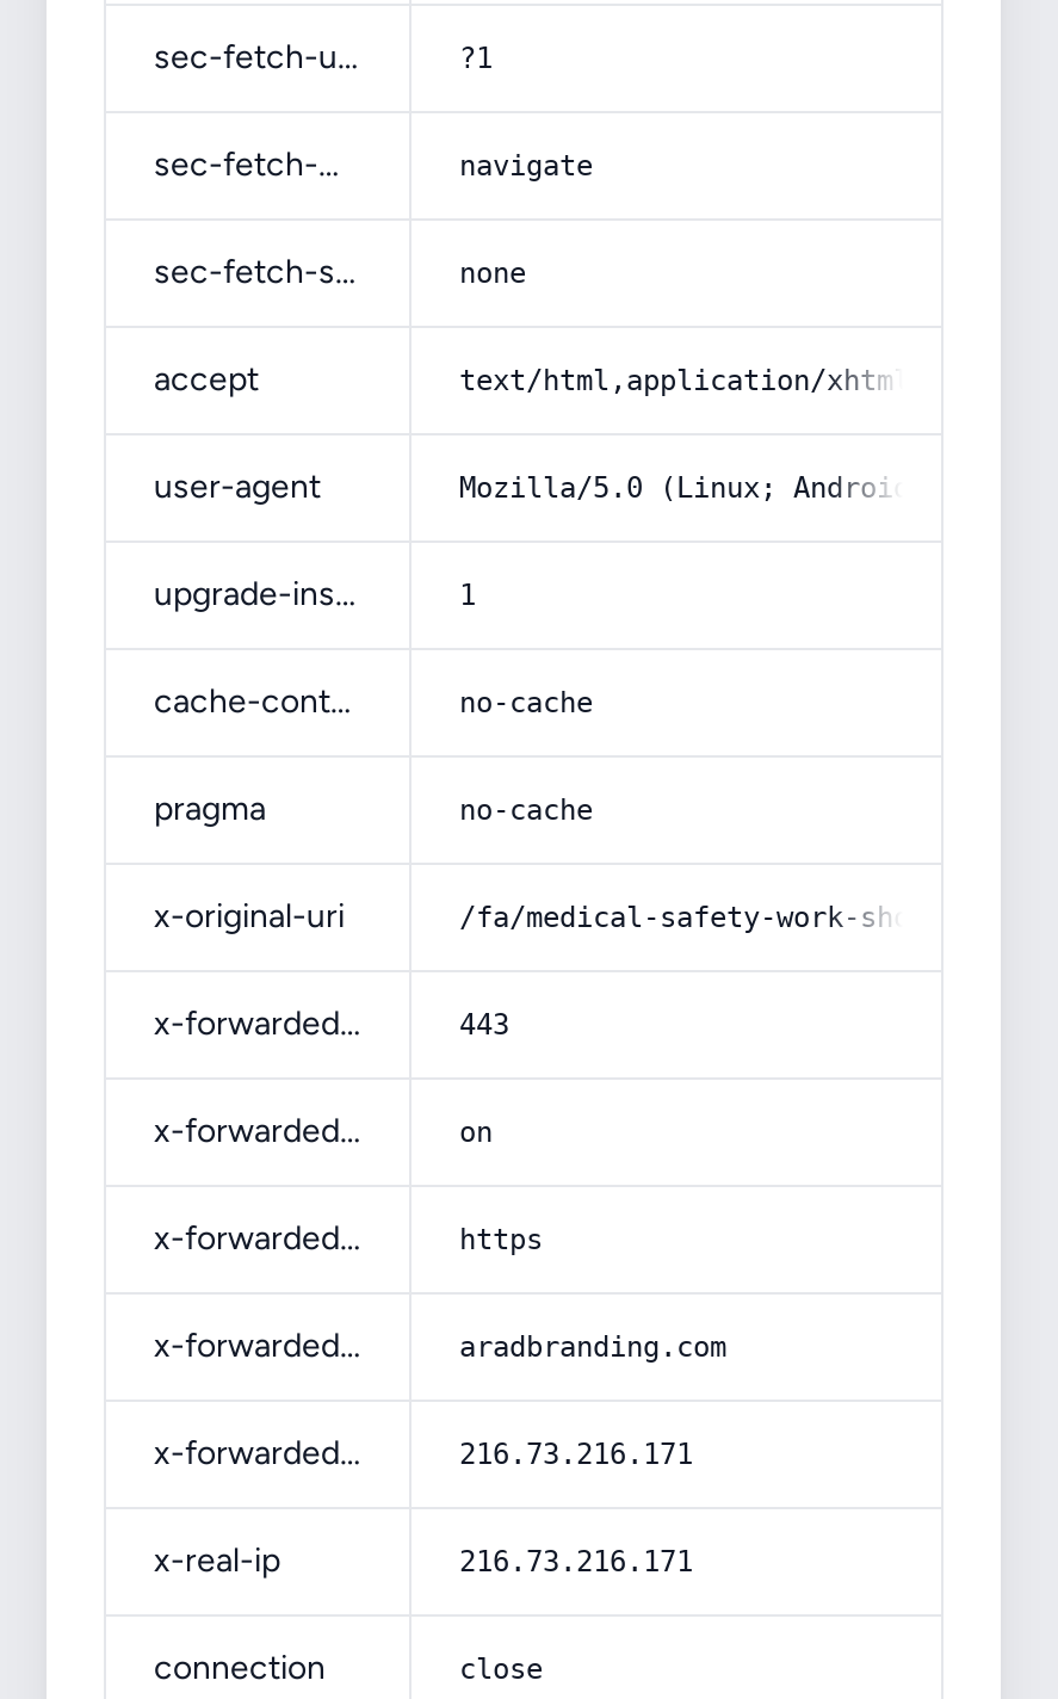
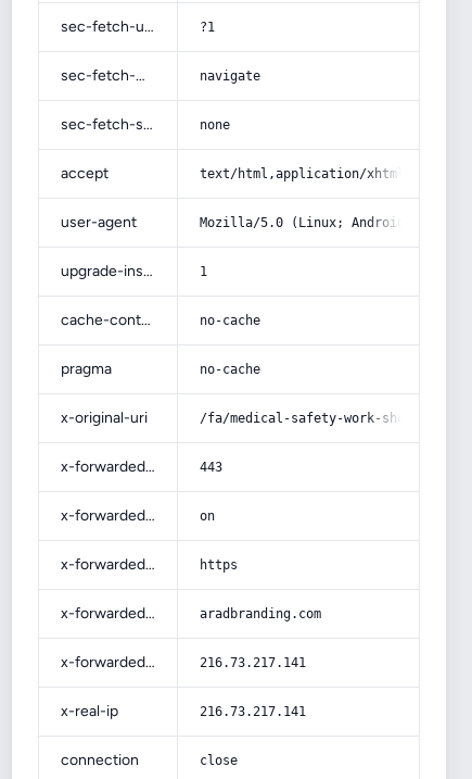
[459,1438,693,1471] 216.73.216.171 -> [200,655,306,670] 216.73.217.141
[459,1545,693,1578] 216.73.216.171 -> [200,704,306,719] 216.73.217.141

